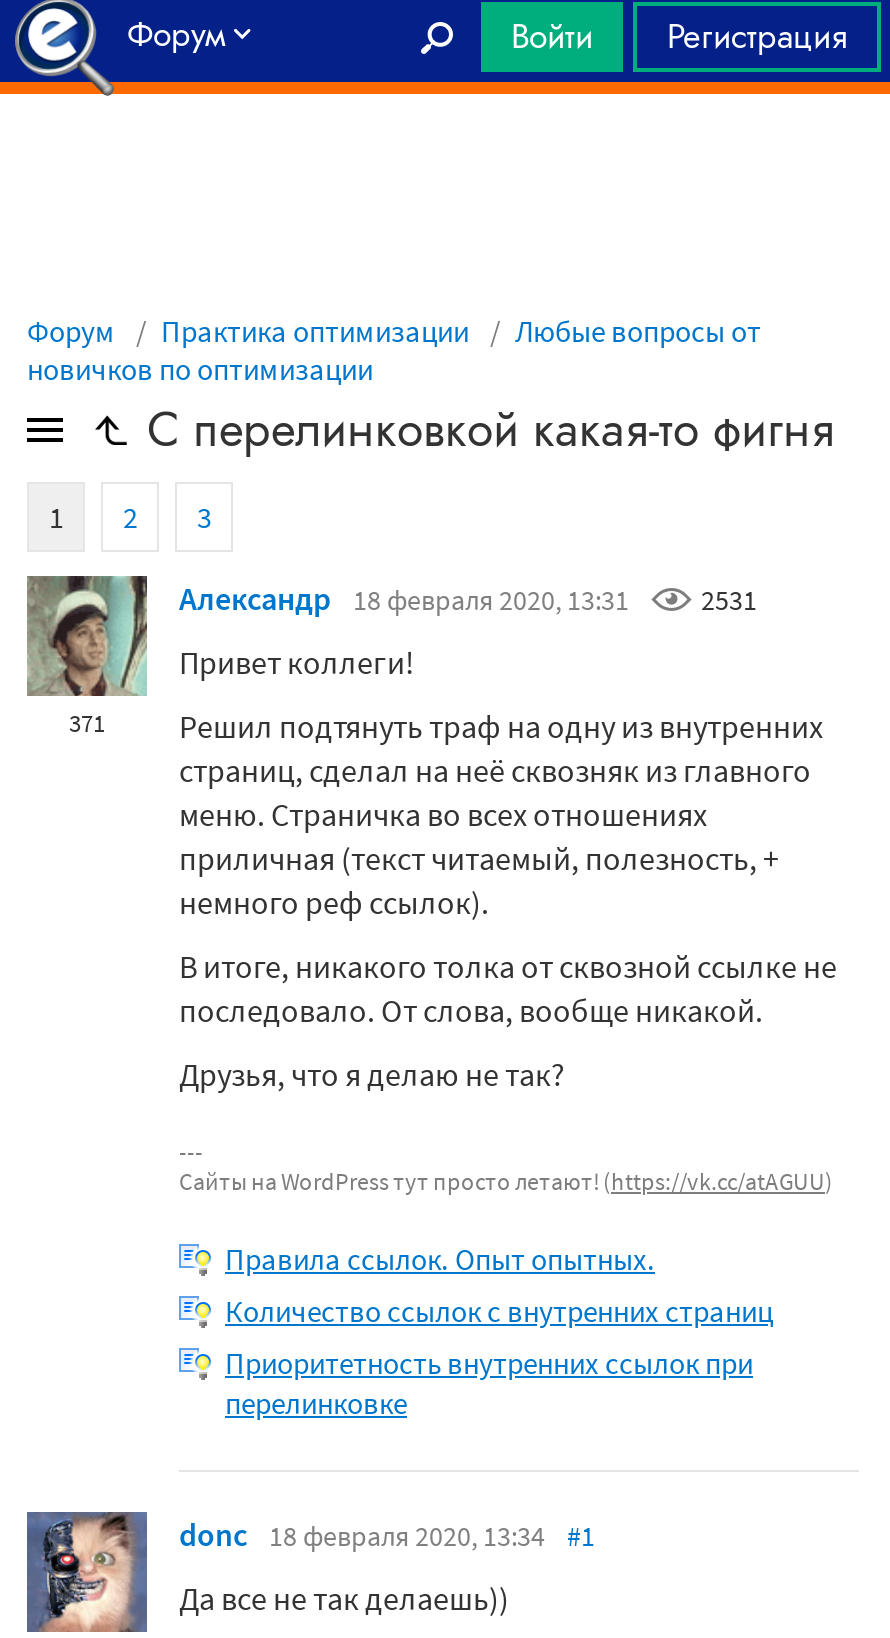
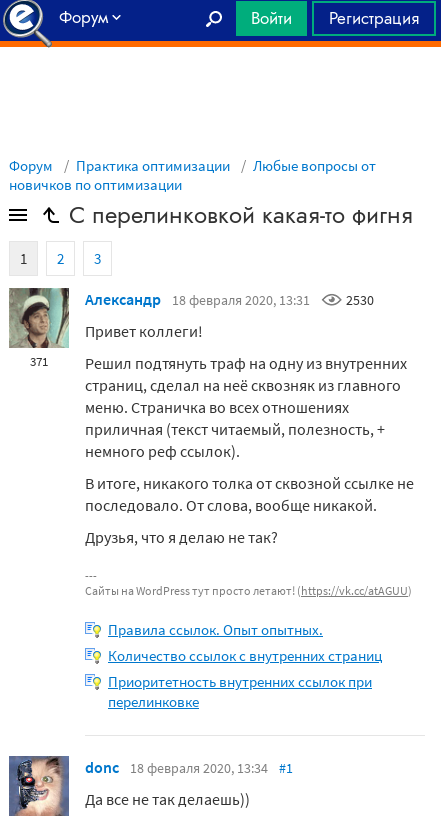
[179,578,757,618] Александр 18 февраля 2020, 13:31 2531 -> [85,289,374,309] Александр 18 февраля 2020, 13:31 2530

